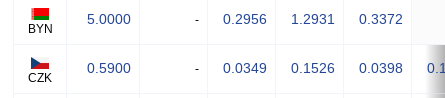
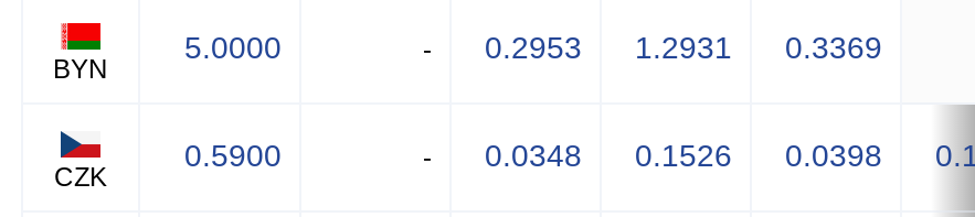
[223,11,267,27] 0.2956 -> [485,30,582,65] 0.2953
[359,11,403,27] 0.3372 -> [785,30,882,65] 0.3369
[223,60,267,76] 0.0349 -> [485,138,582,173] 0.0348

